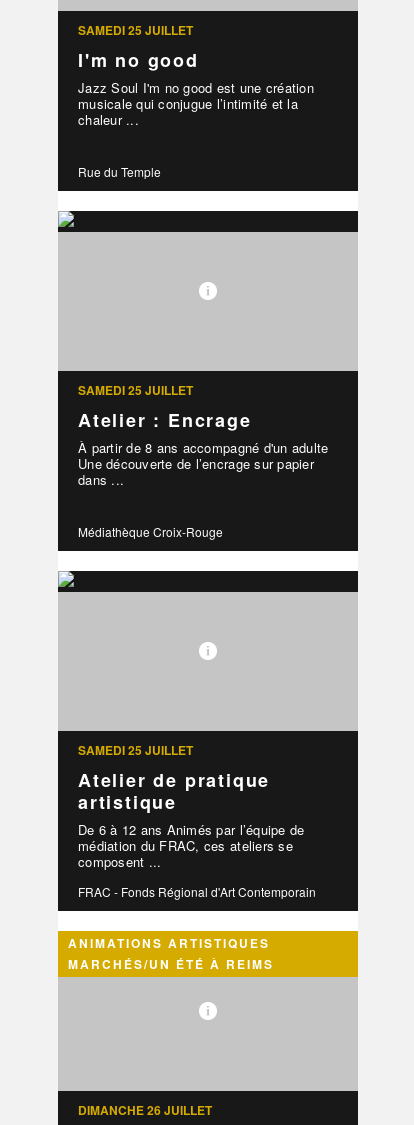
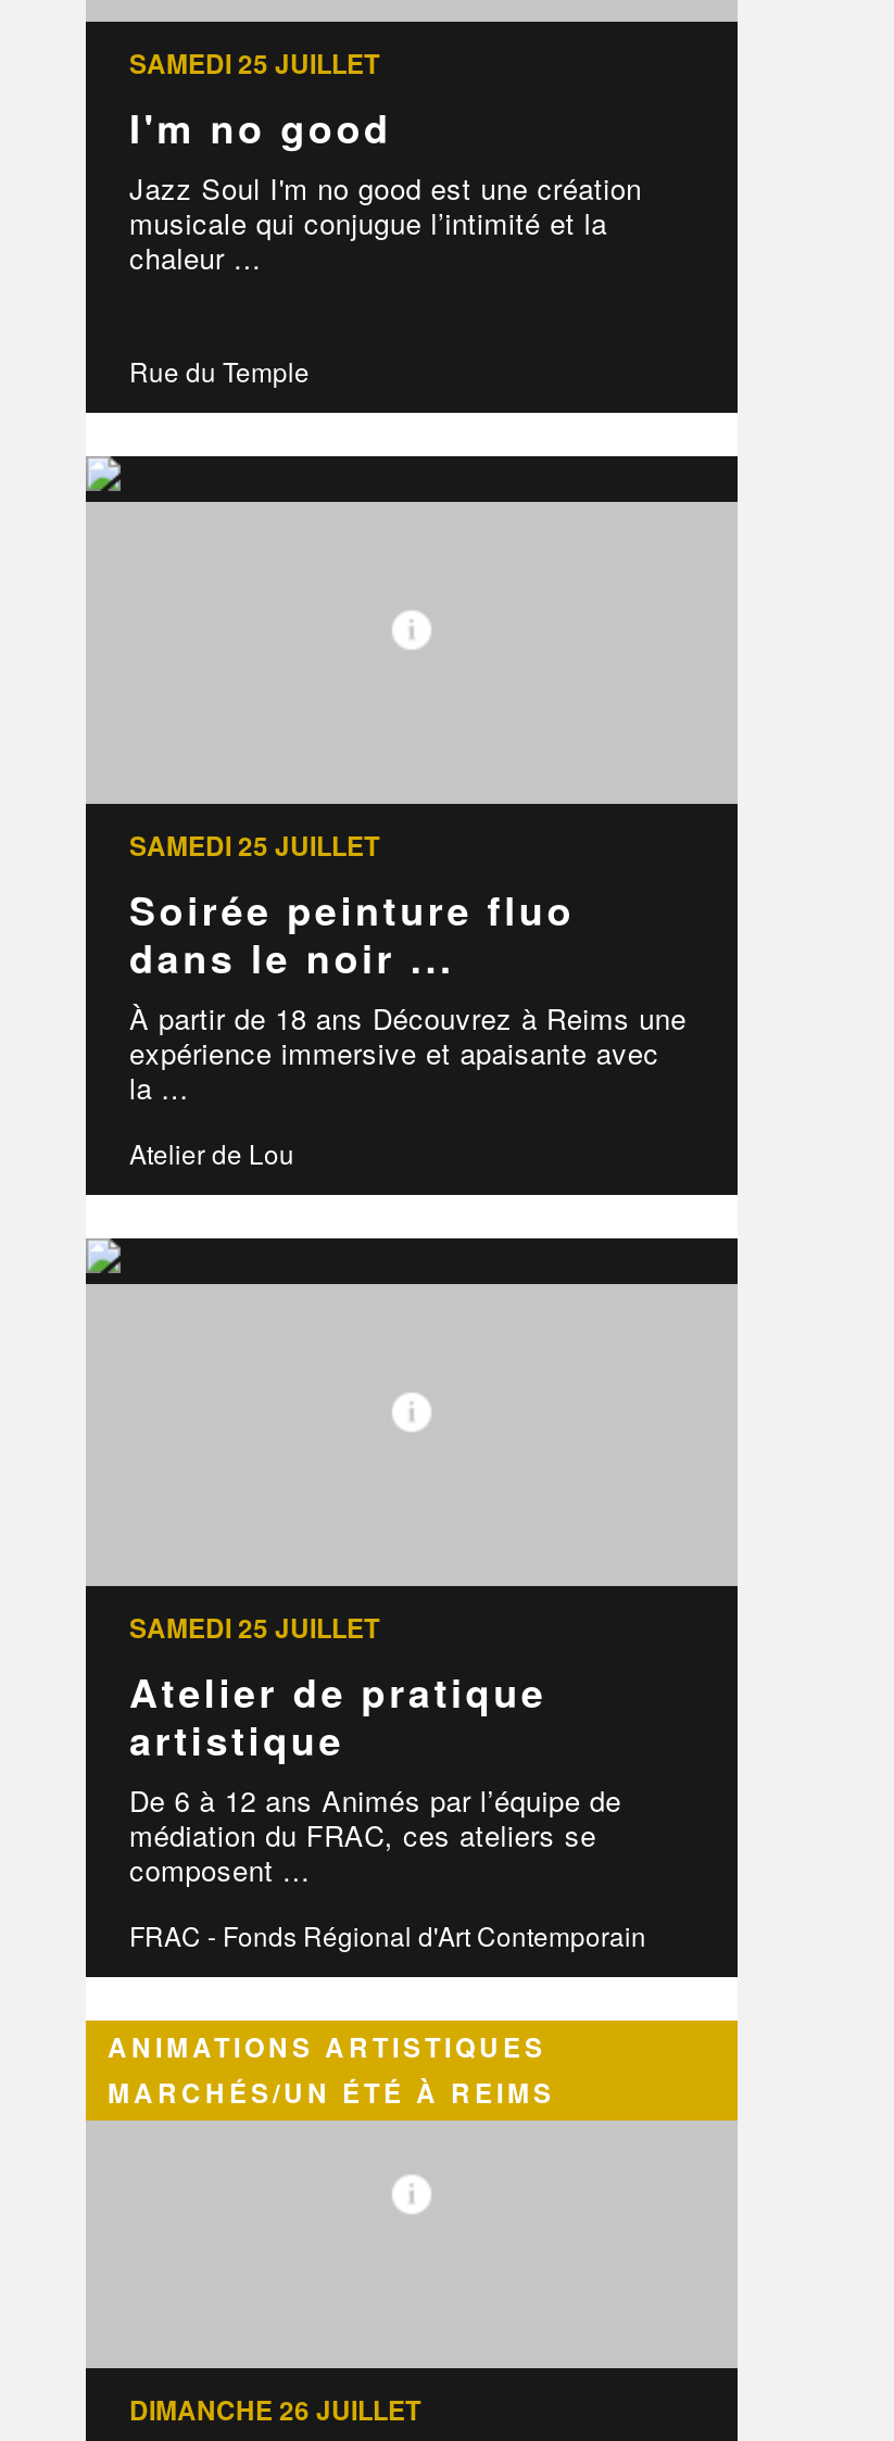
[78,407,328,489] Atelier : Encrage | À partir de 8 ans accompagné d'un adulte | Une découverte de l’encrage sur papier | dans ... -> [129,882,686,1108] Soirée peinture fluo | dans le noir ... | À partir de 18 ans Découvrez à Reims une | expérience immersive et apaisante avec | la ...
[78,523,223,540] Médiathèque Croix-Rouge -> [129,1134,294,1171] Atelier de Lou

